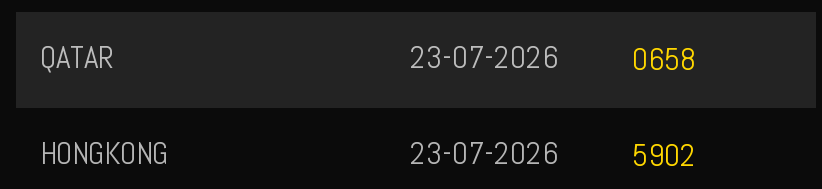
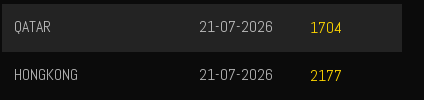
[410,38,558,78] 23-07-2026 -> [199,17,273,37] 21-07-2026
[632,39,696,79] 0658 -> [310,17,342,37] 1704
[410,134,558,174] 23-07-2026 -> [199,65,273,85] 21-07-2026
[632,135,696,175] 5902 -> [310,65,342,85] 2177

